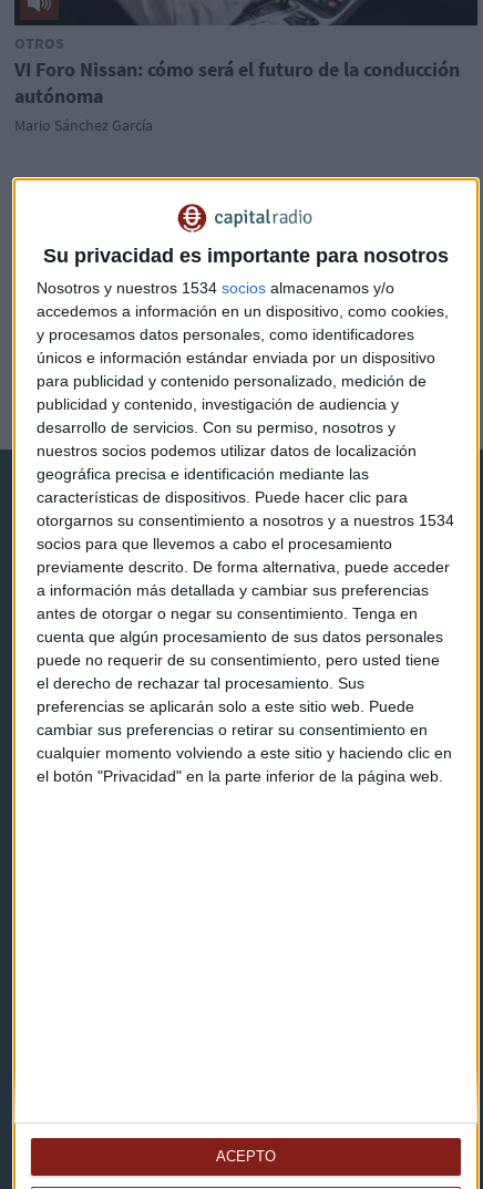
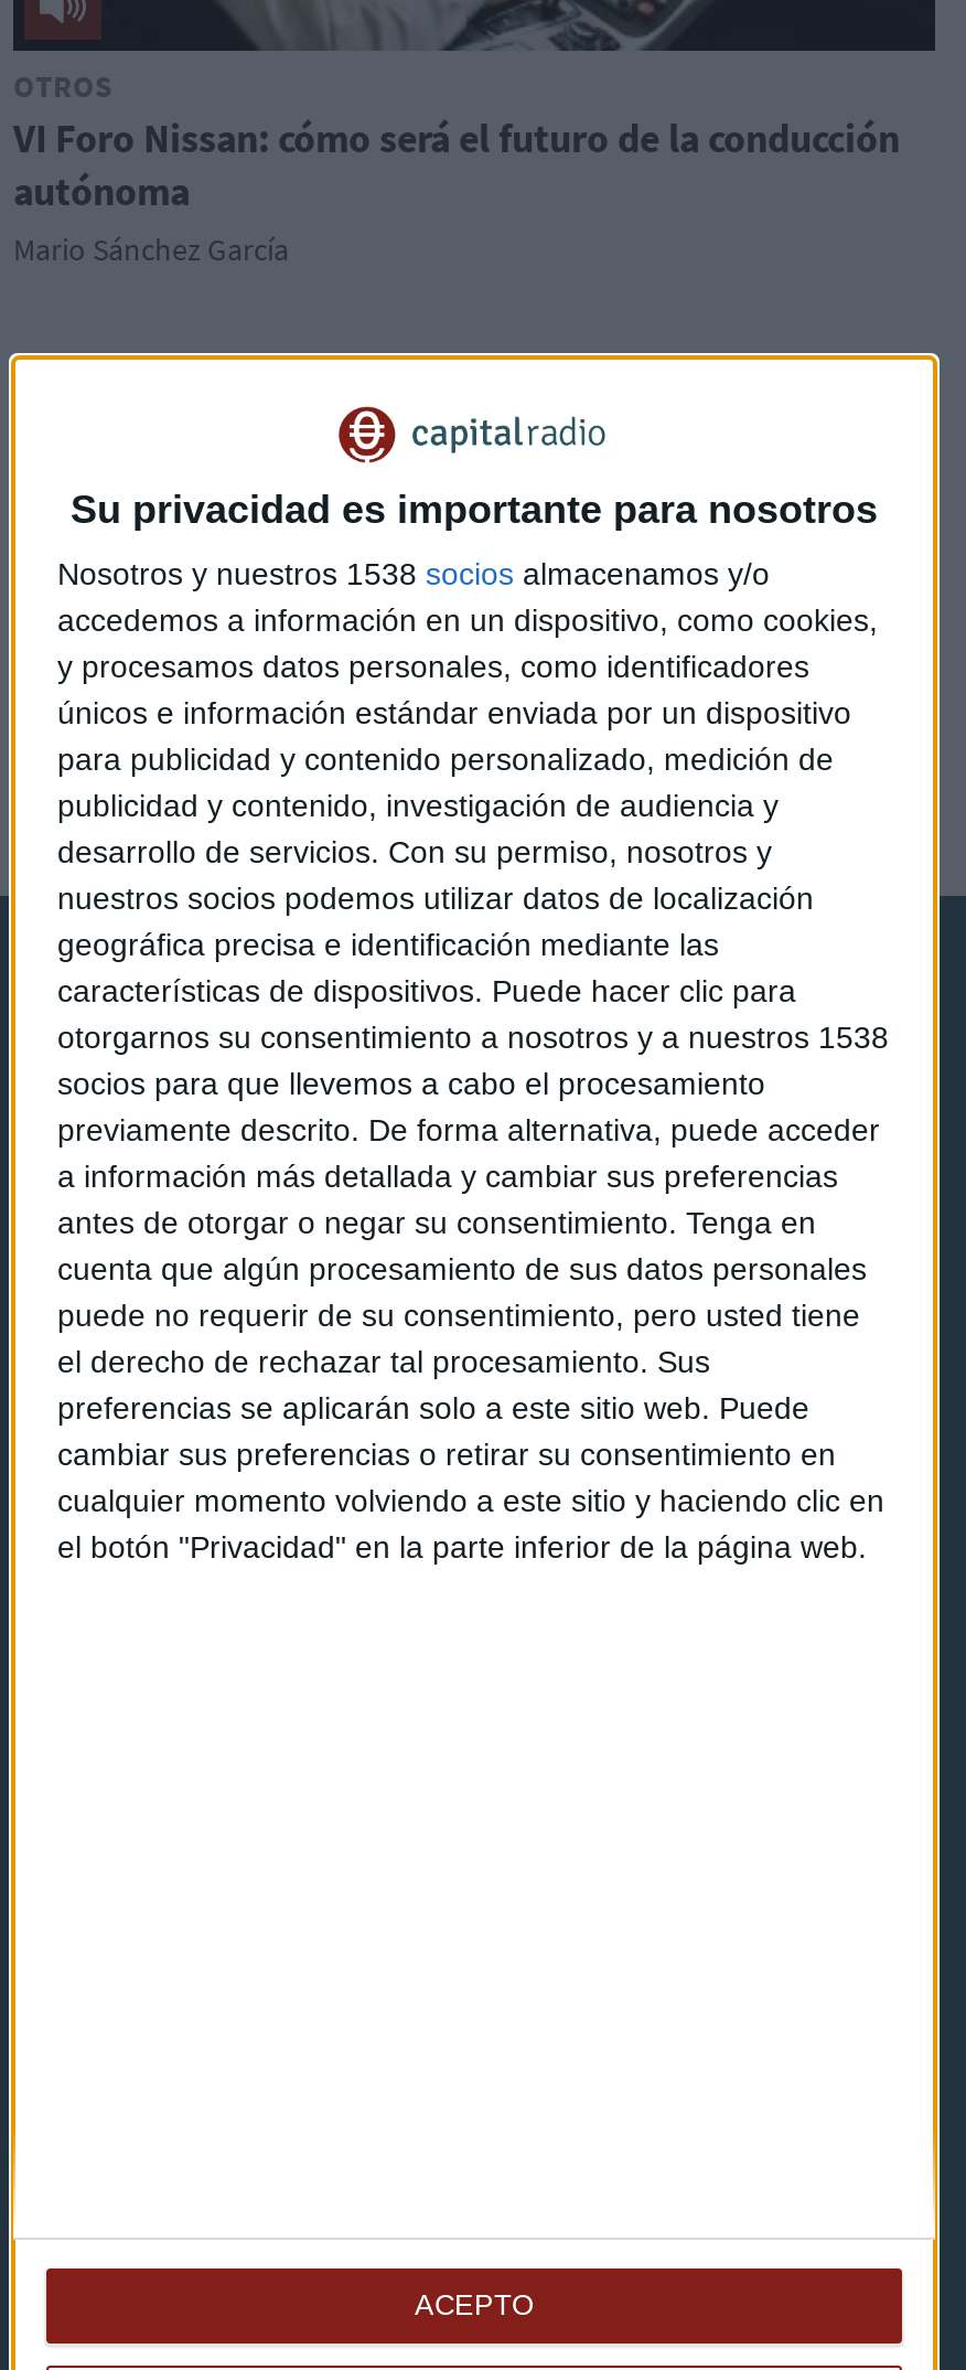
[37,279,394,297] Nosotros y nuestros 1534 socios almacenamos y/o -> [57,556,770,591] Nosotros y nuestros 1538 socios almacenamos y/o
[37,511,454,529] otorgarnos su consentimiento a nosotros y a nuestros 1534 -> [57,1019,889,1055] otorgarnos su consentimiento a nosotros y a nuestros 1538

